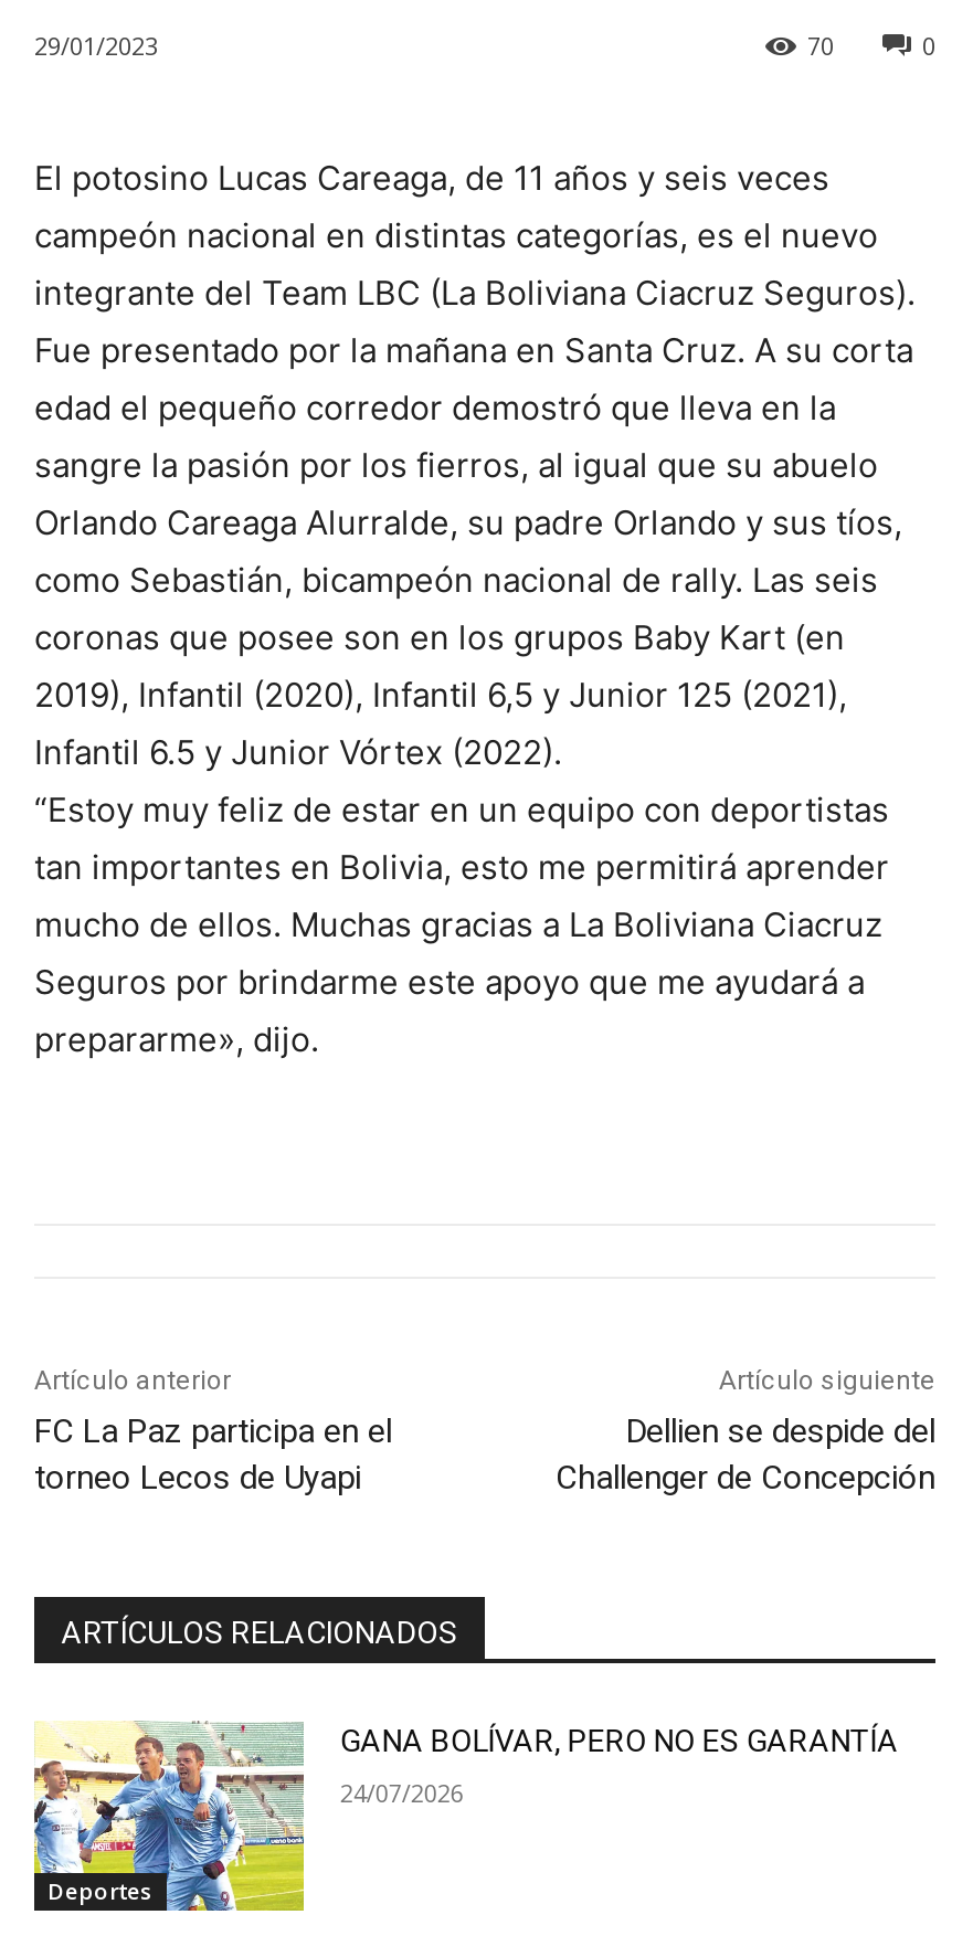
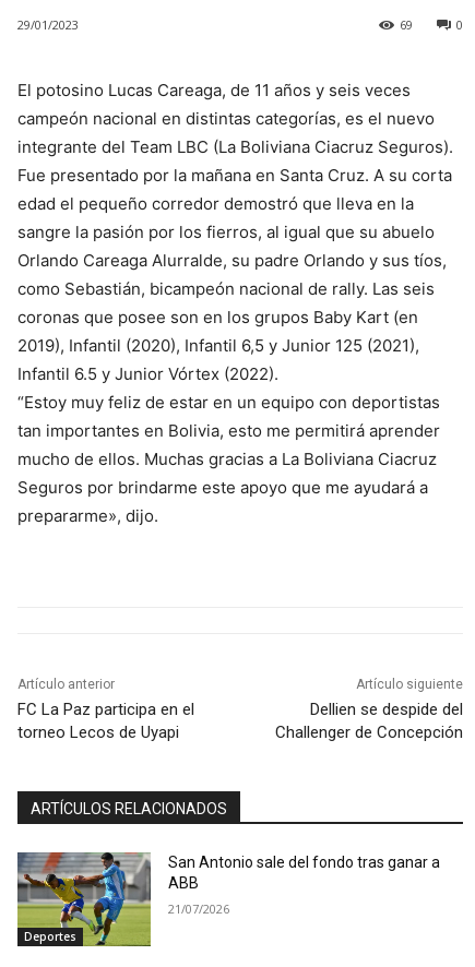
[807,29,834,62] 70 -> [400,16,413,33] 69
[34,1721,899,1913] [image] | GANA BOLÍVAR, PERO NO ES GARANTÍA -> [16,851,440,947] [image] | San Antonio sale del fondo tras ganar a | ABB
[340,1776,464,1809] 24/07/2026 -> [169,901,230,917] 21/07/2026

